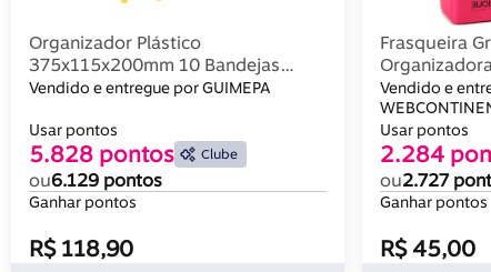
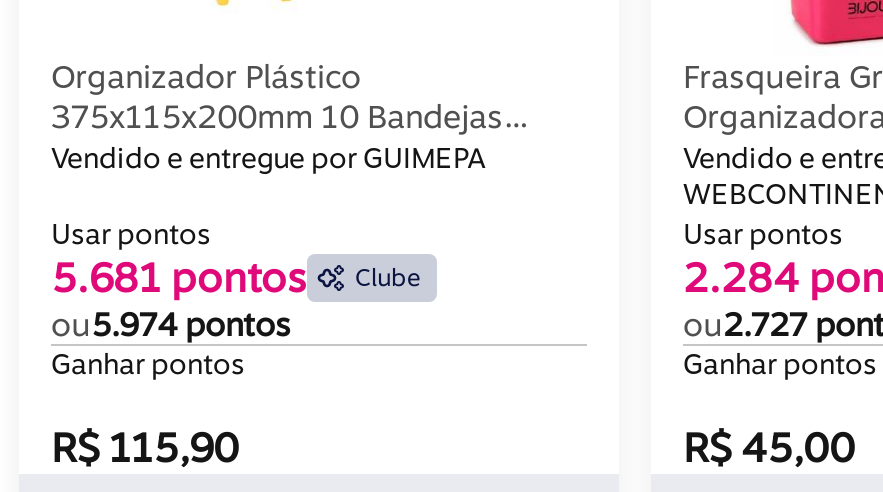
[29,140,238,167] 5.828 pontos Clube -> [51,252,421,302] 5.681 pontos Clube
[29,169,162,191] ou6.129 pontos -> [51,304,291,344] ou5.974 pontos
[29,234,133,262] R$ 118,90 -> [51,422,239,472] R$ 115,90

